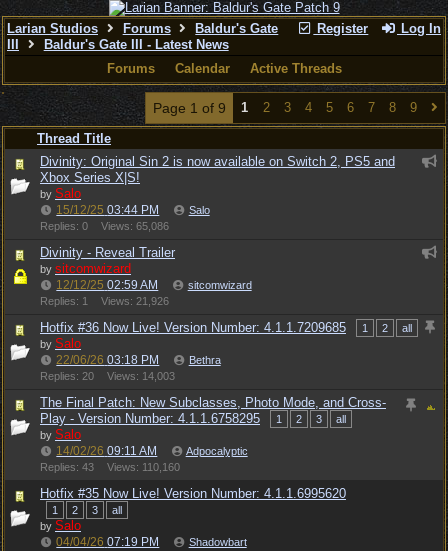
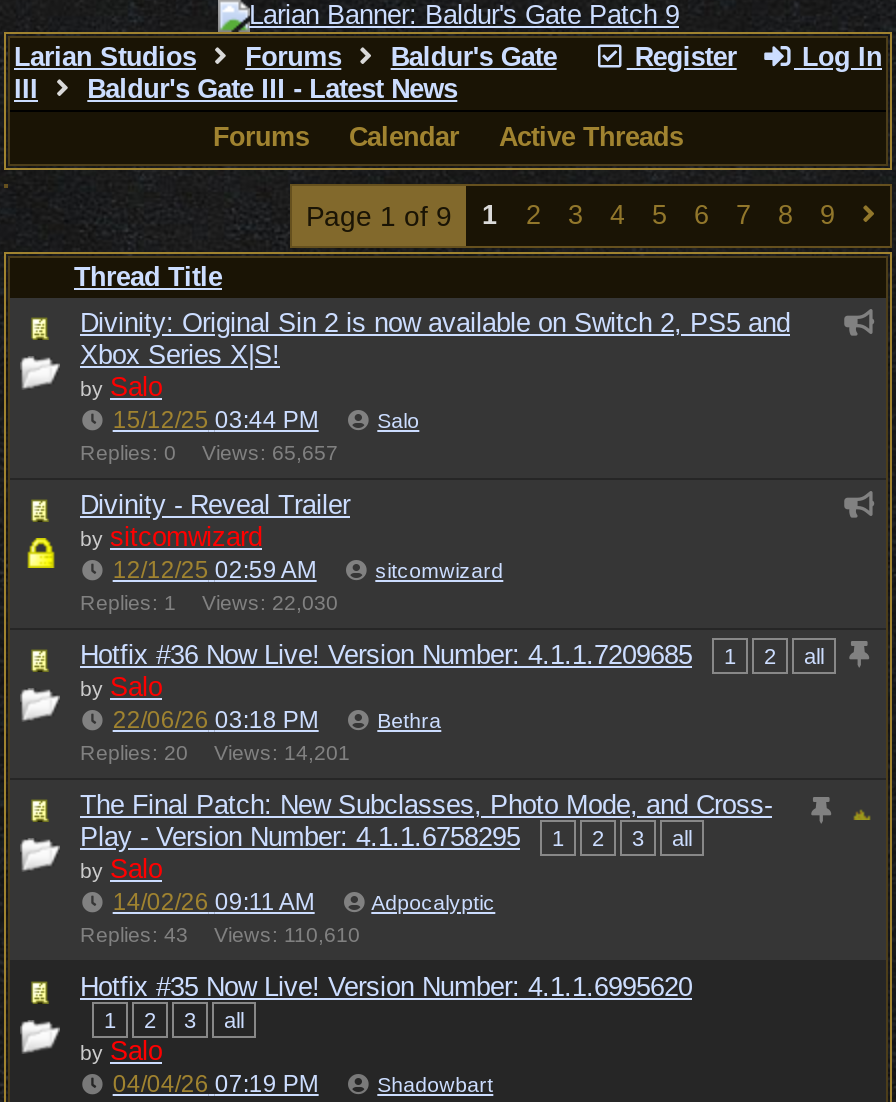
[40,220,169,232] Replies: 0 Views: 65,086 -> [80,440,338,464] Replies: 0 Views: 65,657
[40,295,169,307] Replies: 1 Views: 21,926 -> [80,590,338,614] Replies: 1 Views: 22,030
[40,370,175,382] Replies: 20 Views: 14,003 -> [80,740,350,764] Replies: 20 Views: 14,201
[40,461,180,473] Replies: 43 Views: 110,160 -> [80,922,360,946] Replies: 43 Views: 110,610

